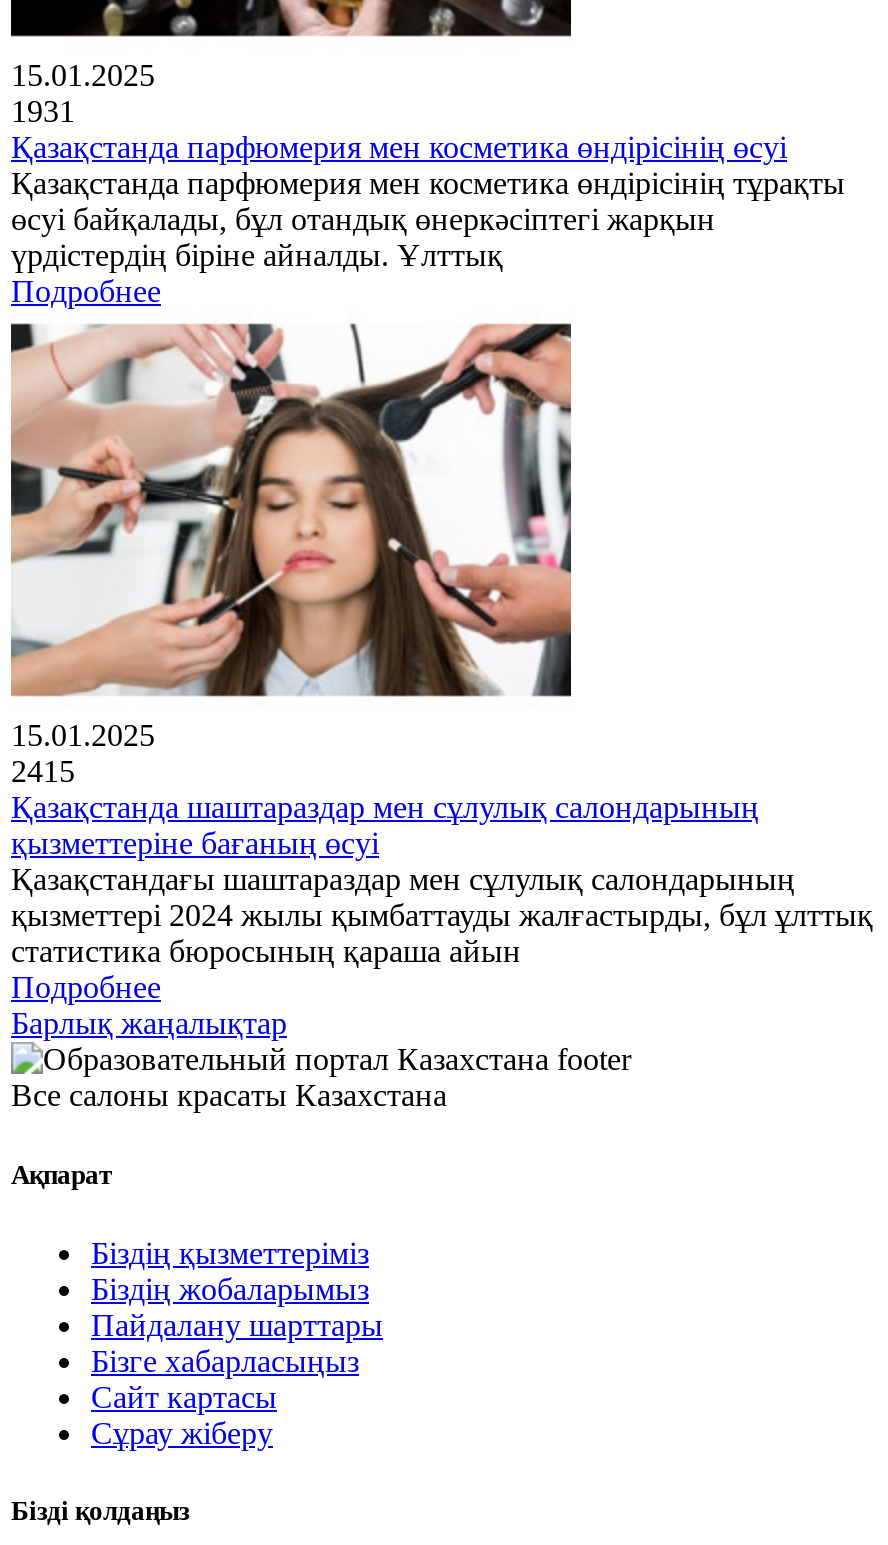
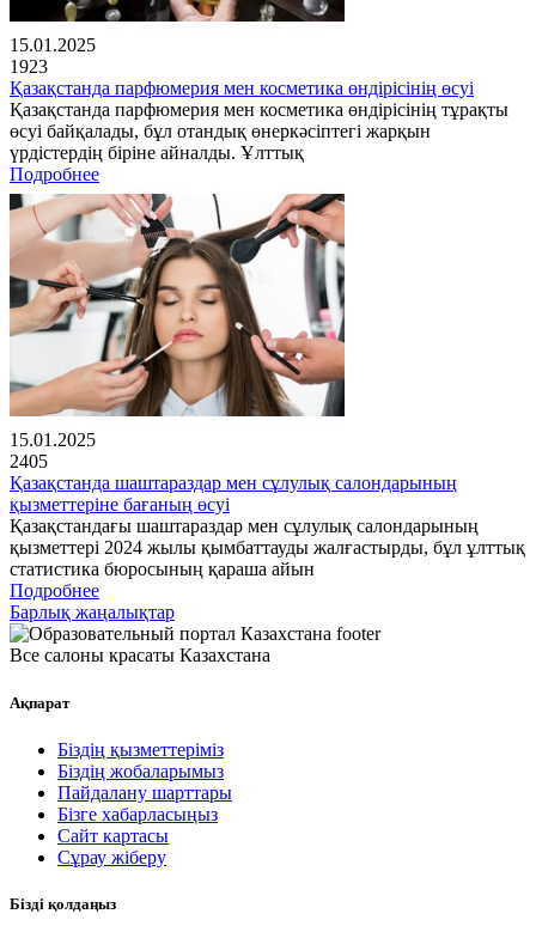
[11,95,75,129] 1931 -> [10,57,48,77] 1923
[11,755,75,789] 2415 -> [10,452,48,472] 2405

